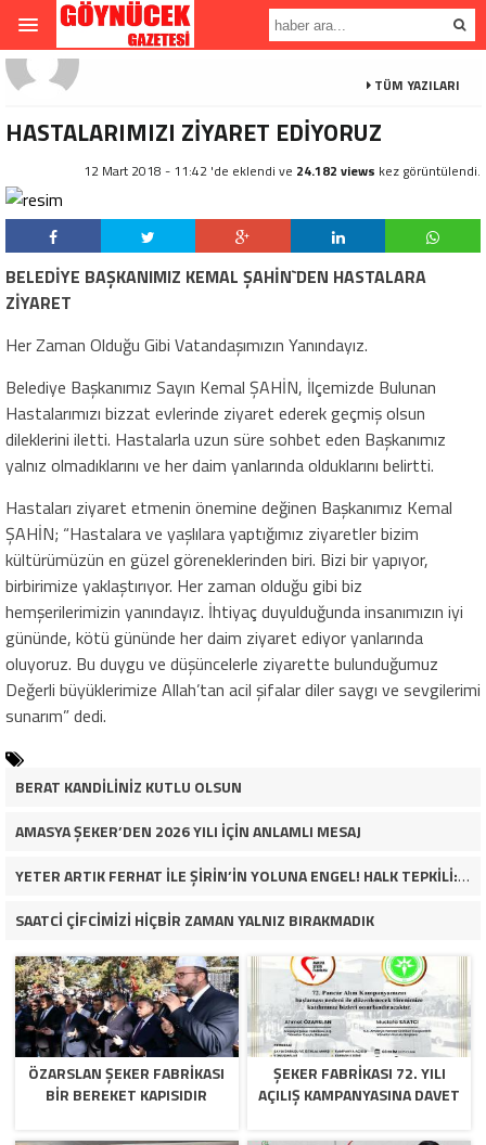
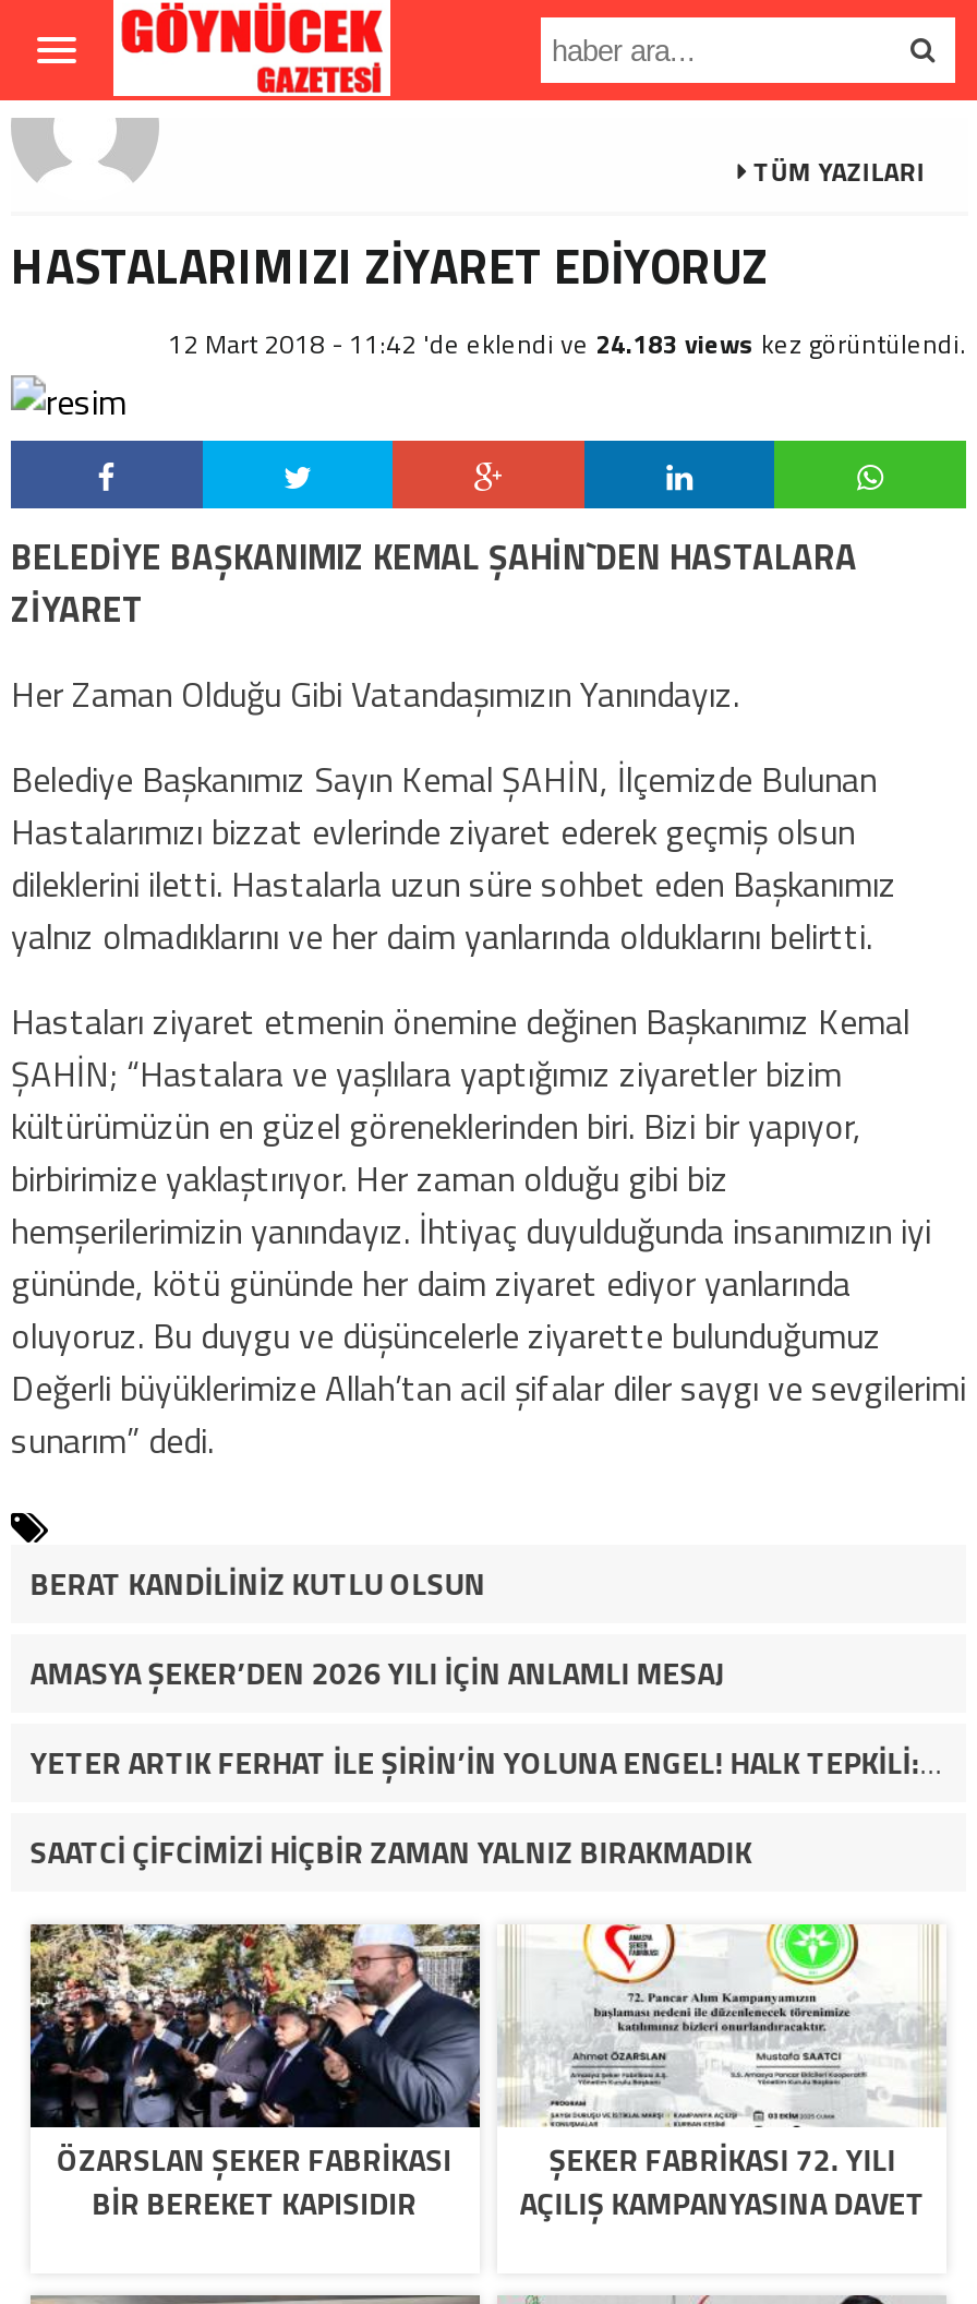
[84,160,481,181] 12 Mart 2018 - 11:42 'de eklendi ve 24.182 views kez görüntülendi. -> [168,323,966,364] 12 Mart 2018 - 11:42 'de eklendi ve 24.183 views kez görüntülendi.

